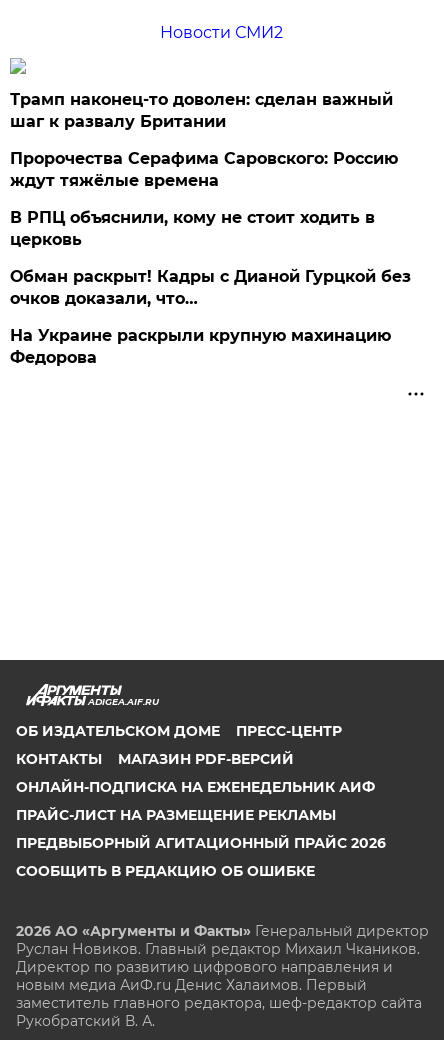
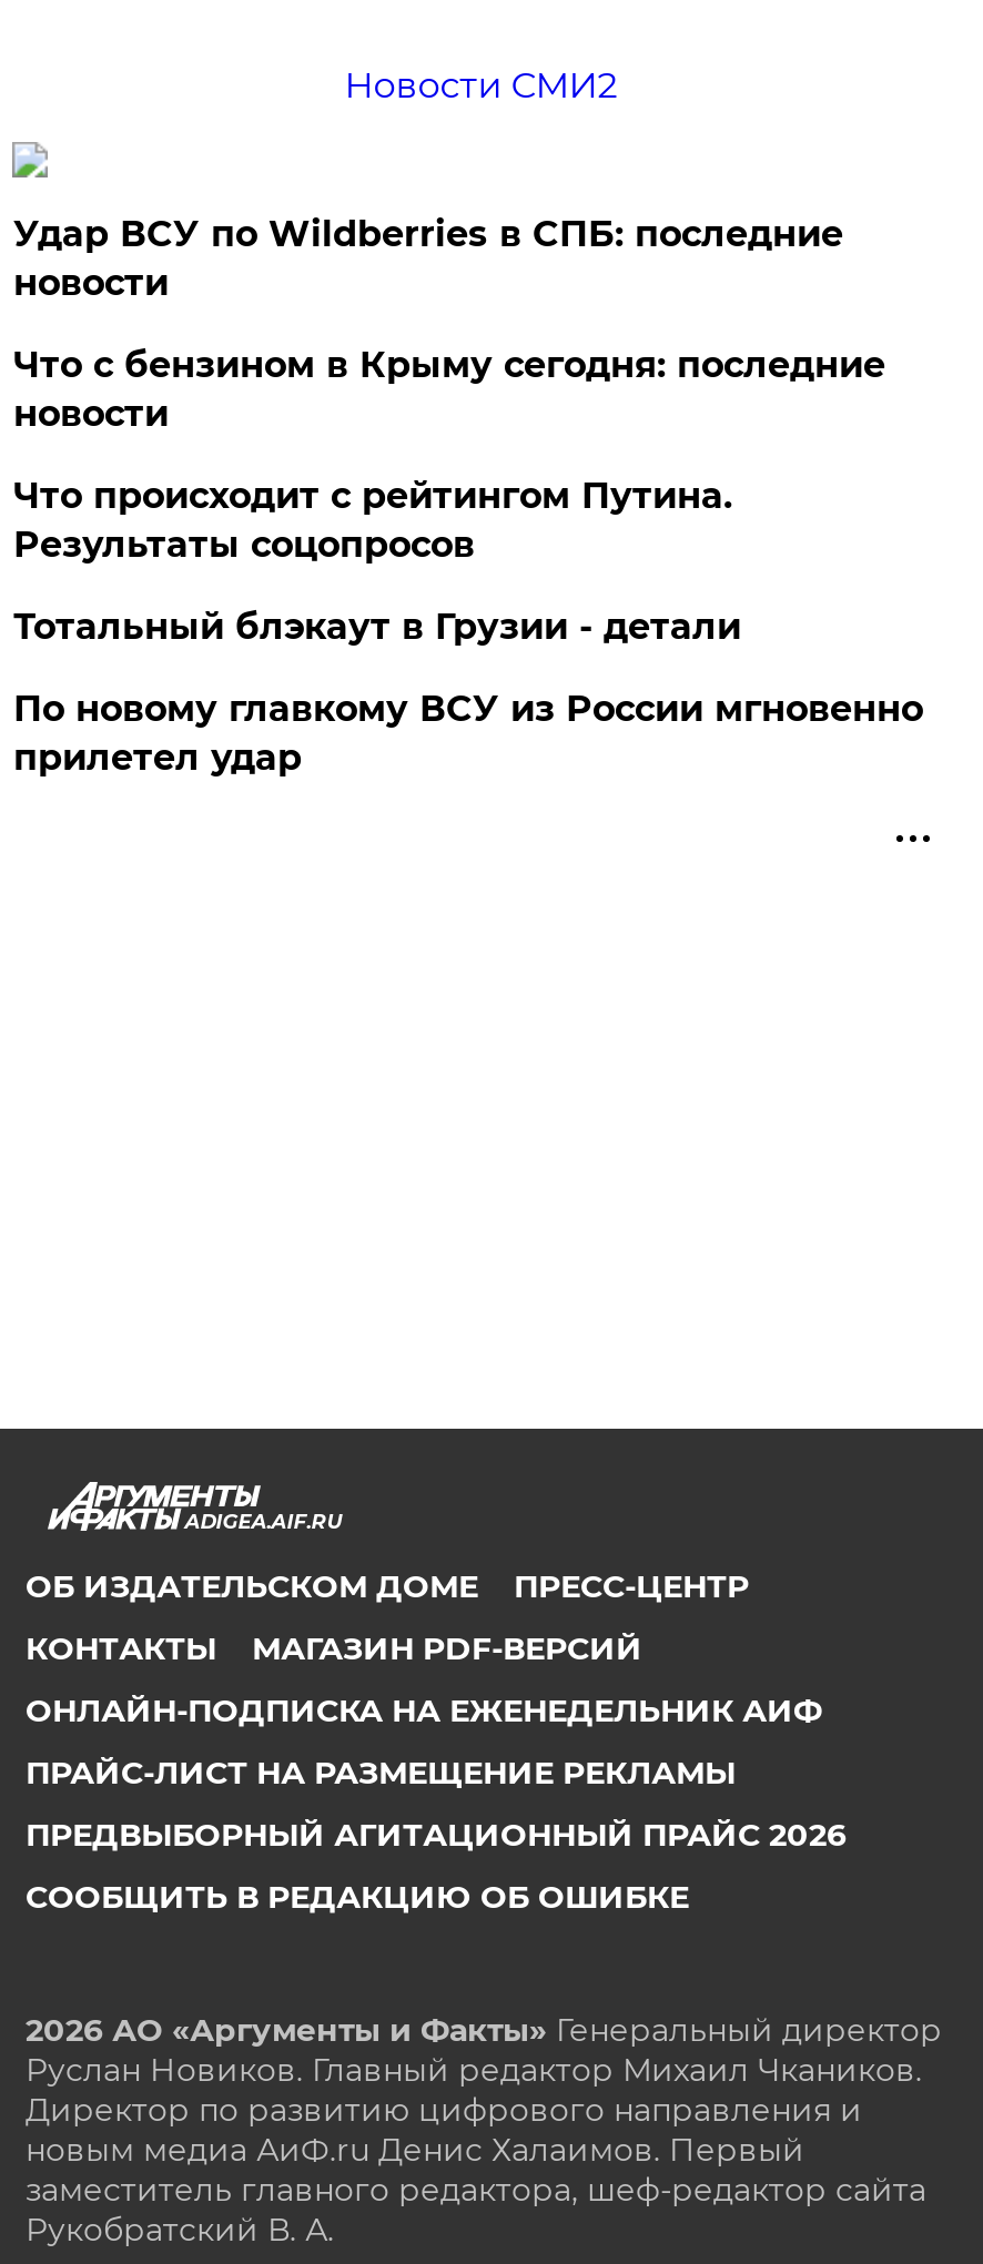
[10,90,393,131] Трамп наконец-то доволен: сделан важный | шаг к развалу Британии -> [13,213,843,303] Удар ВСУ по Wildberries в СПБ: последние | новости
[10,149,398,190] Пророчества Серафима Саровского: Россию | ждут тяжёлые времена -> [13,343,885,434] Что с бензином в Крыму сегодня: последние | новости
[10,208,375,249] В РПЦ объяснили, кому не стоит ходить в | церковь -> [13,474,732,565] Что происходит с рейтингом Путина. | Результаты соцопросов
[10,267,411,308] Обман раскрыт! Кадры с Дианой Гурцкой без | очков доказали, что… -> [13,605,741,647] Тотальный блэкаут в Грузии - детали
[10,326,391,367] На Украине раскрыли крупную махинацию | Федорова -> [13,687,923,778] По новому главкому ВСУ из России мгновенно | прилетел удар

